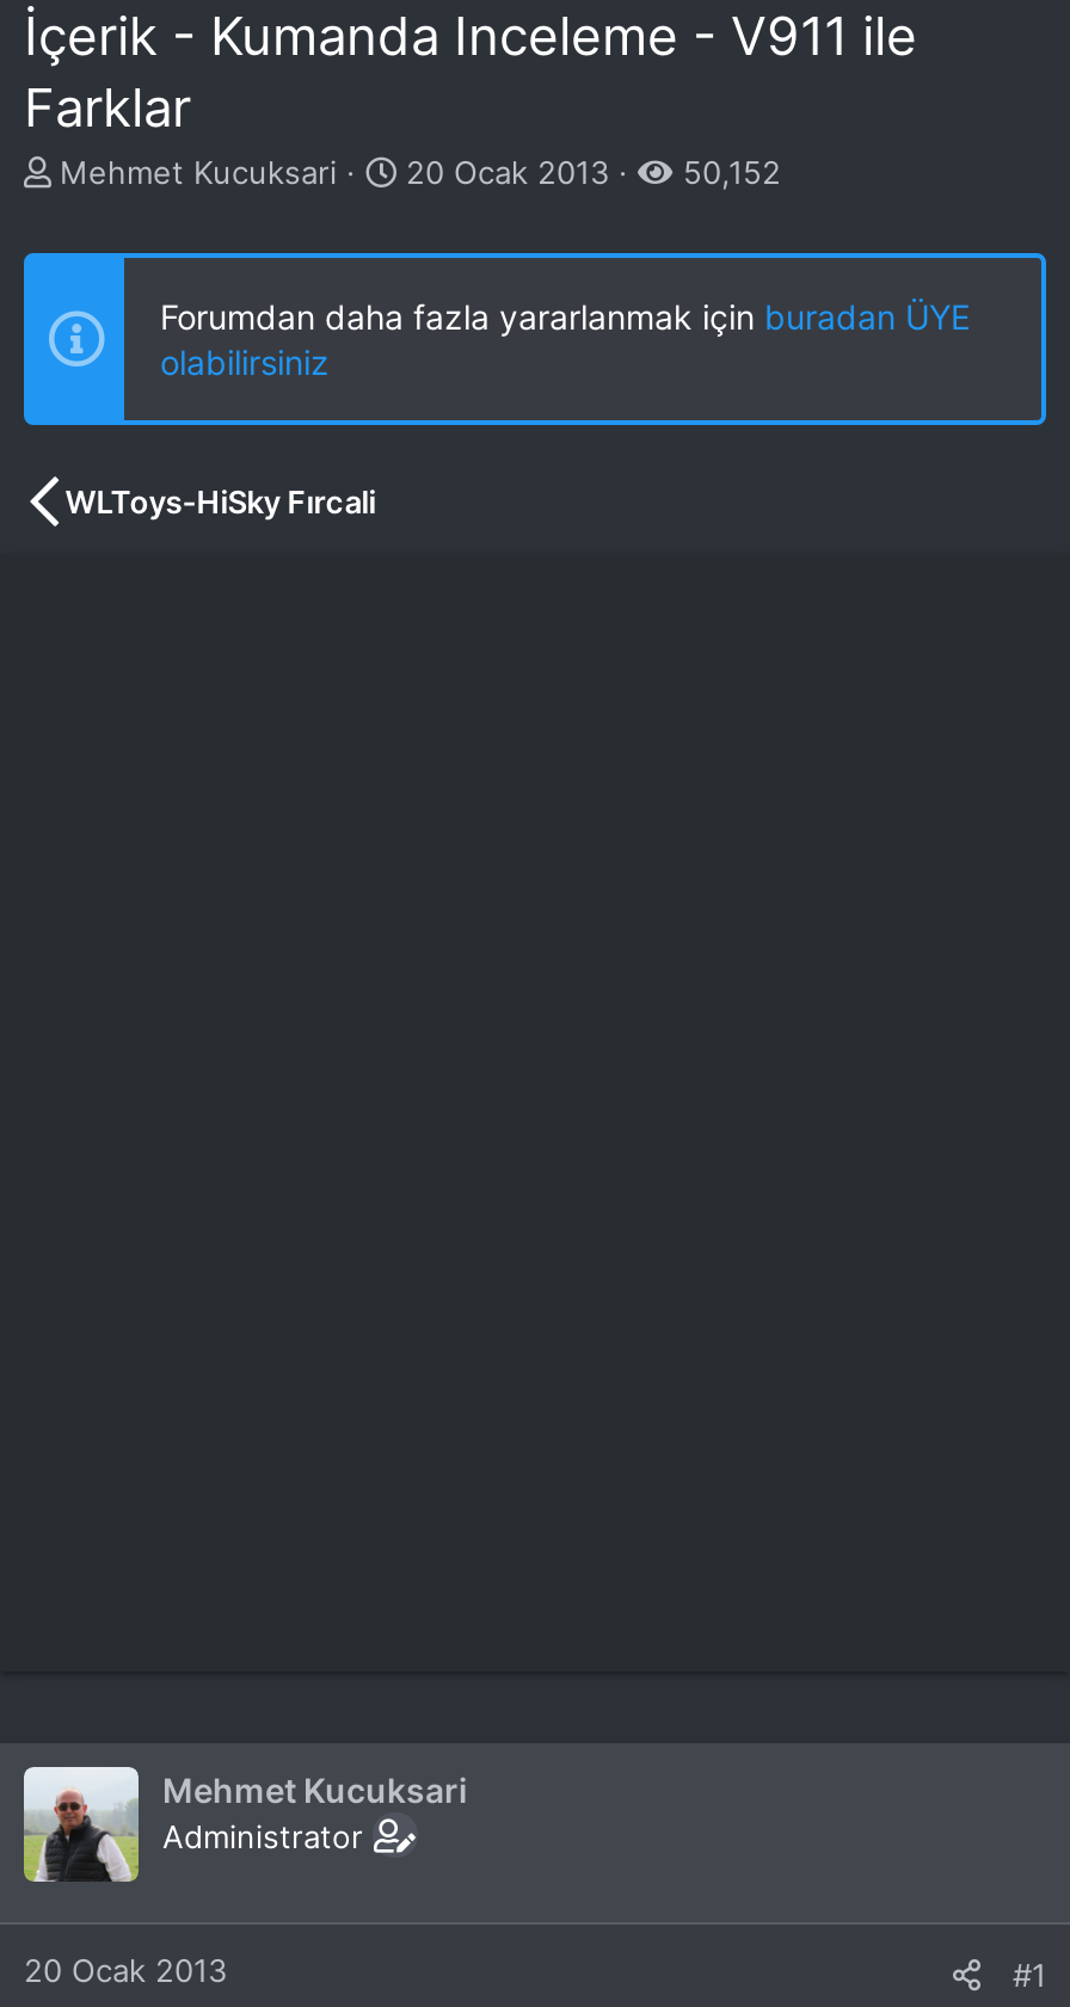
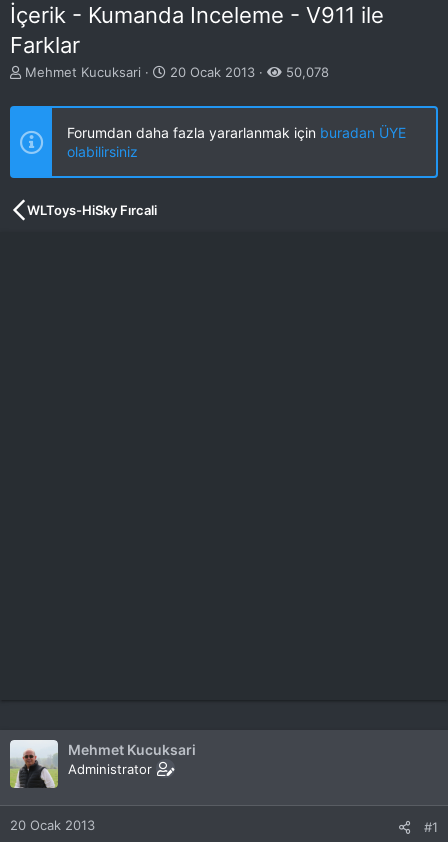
[683,153,781,191] 50,152 -> [286,64,329,80] 50,078

